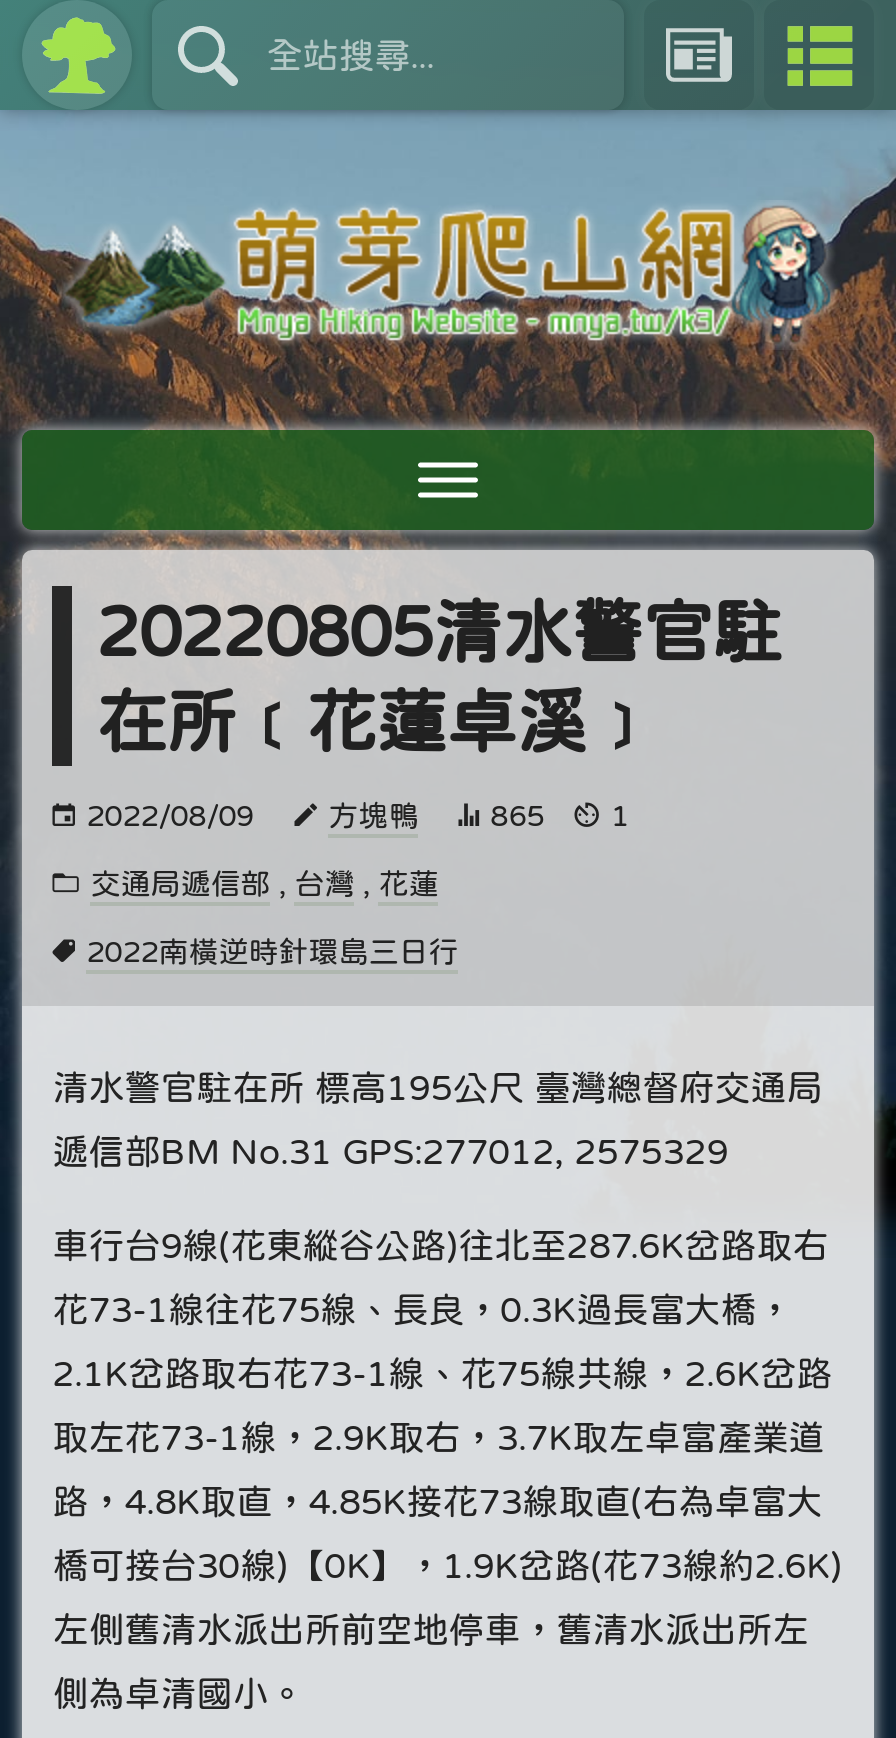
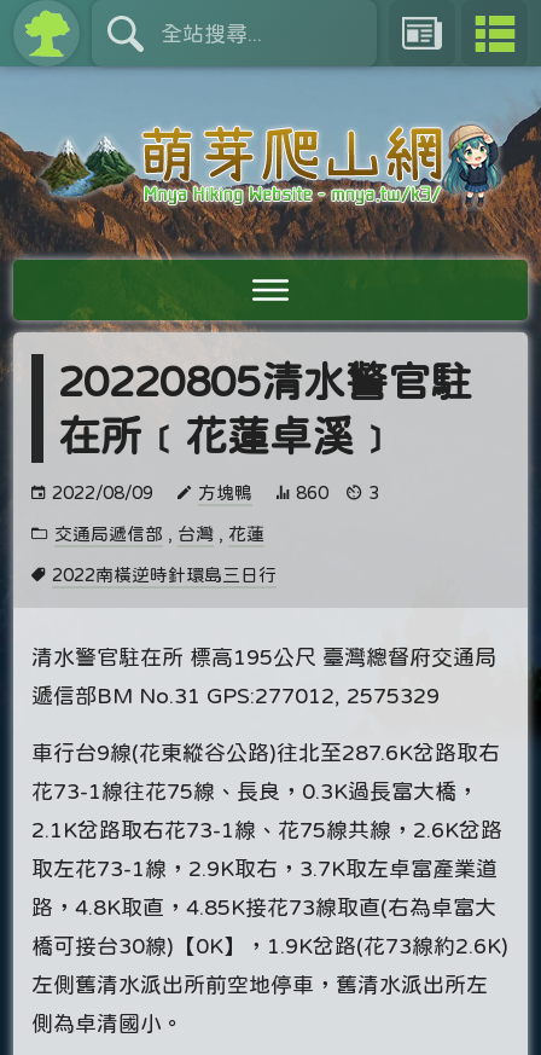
[482,800,544,830] 865 -> [291,483,329,502] 860
[602,800,628,830] 1 -> [364,483,379,502] 3

